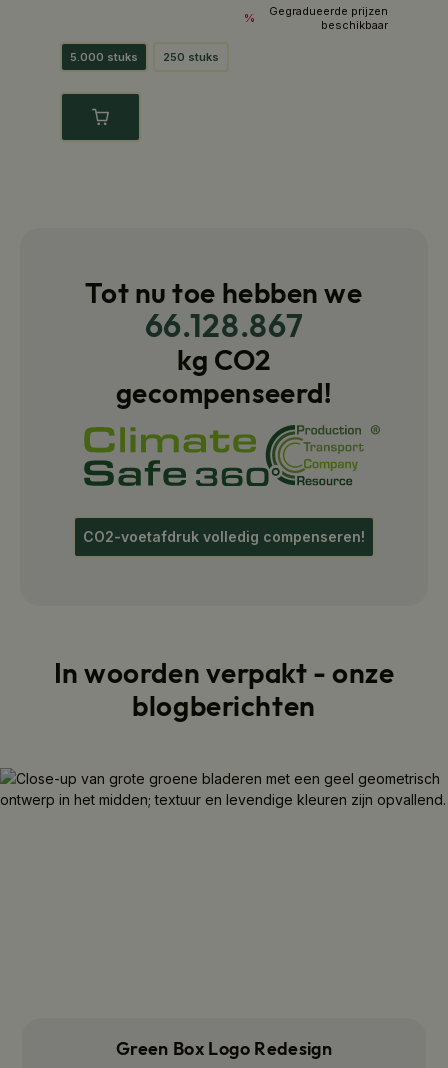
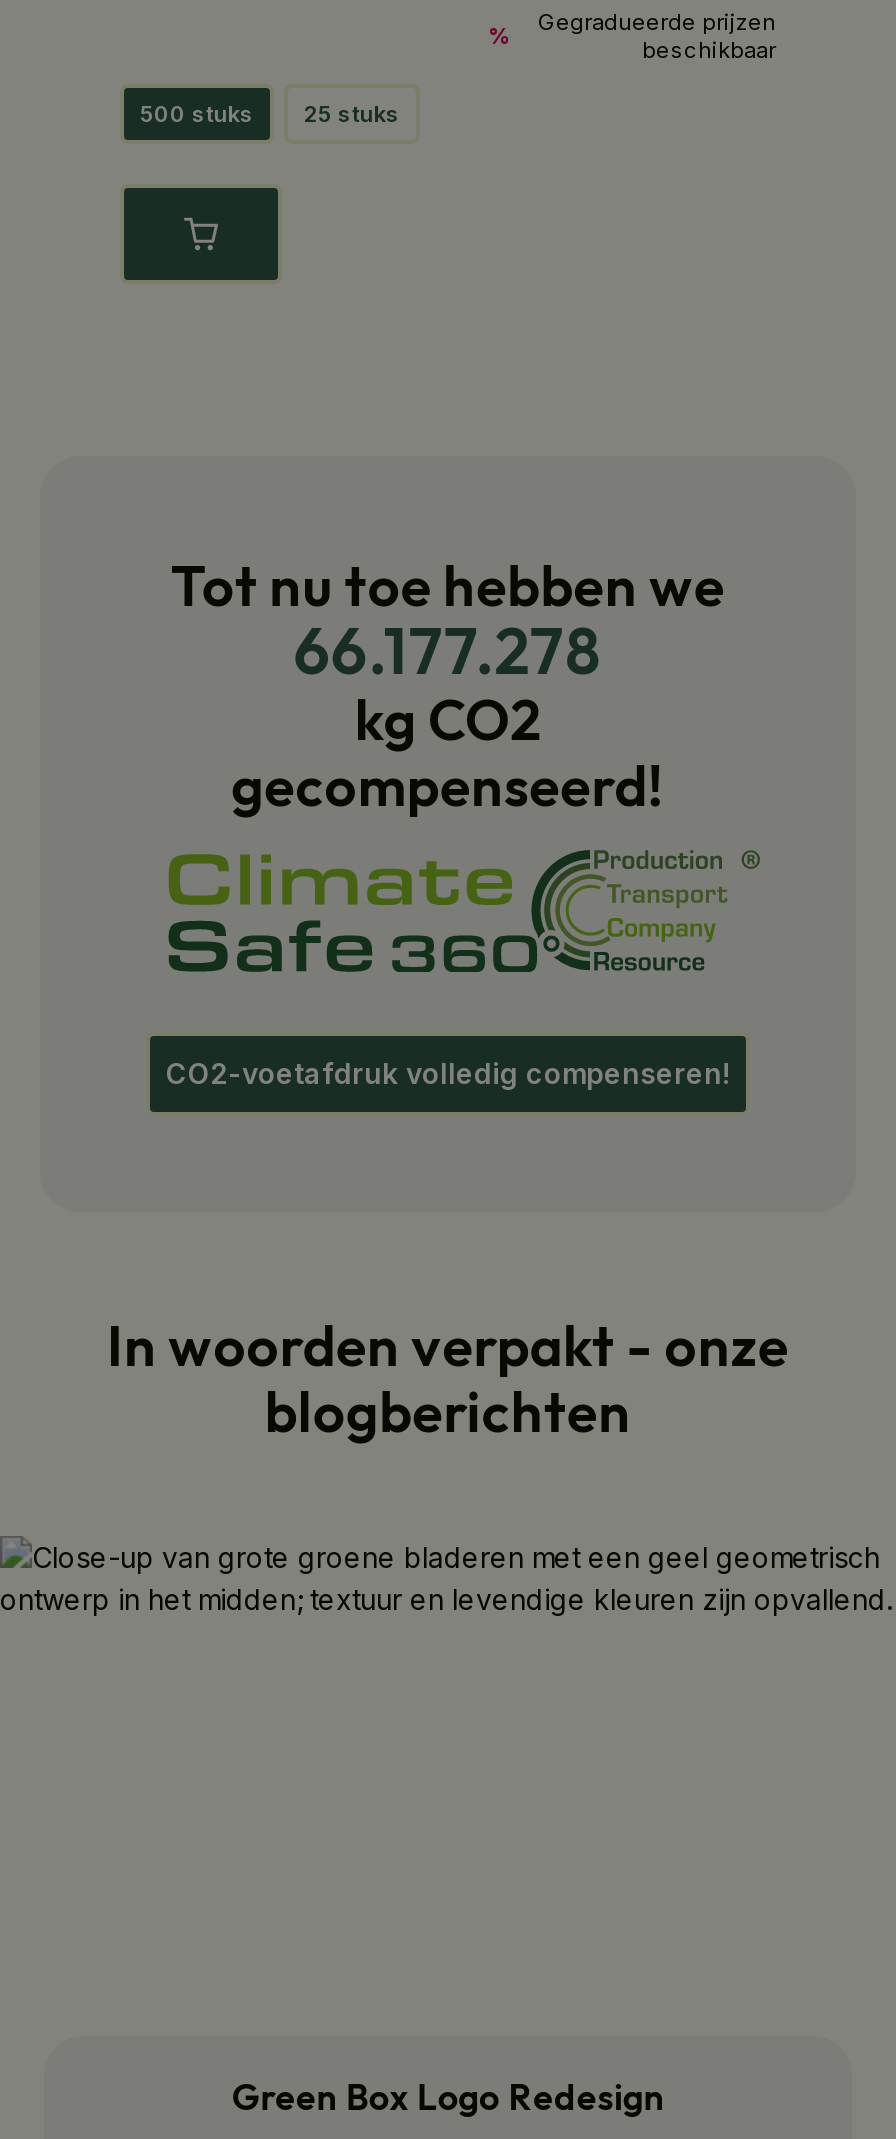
[70,50,138,64] 5.000 stuks -> [140,100,254,128] 500 stuks
[163,50,219,64] 250 stuks -> [304,100,400,128] 25 stuks
[145,305,303,345] 66.128.867 -> [294,610,602,690] 66.177.278

